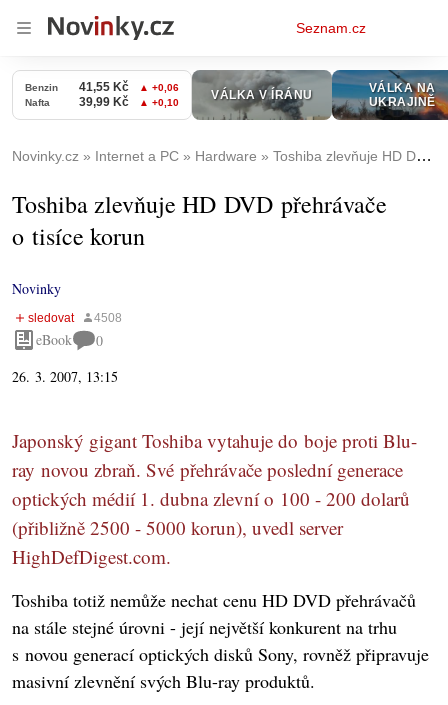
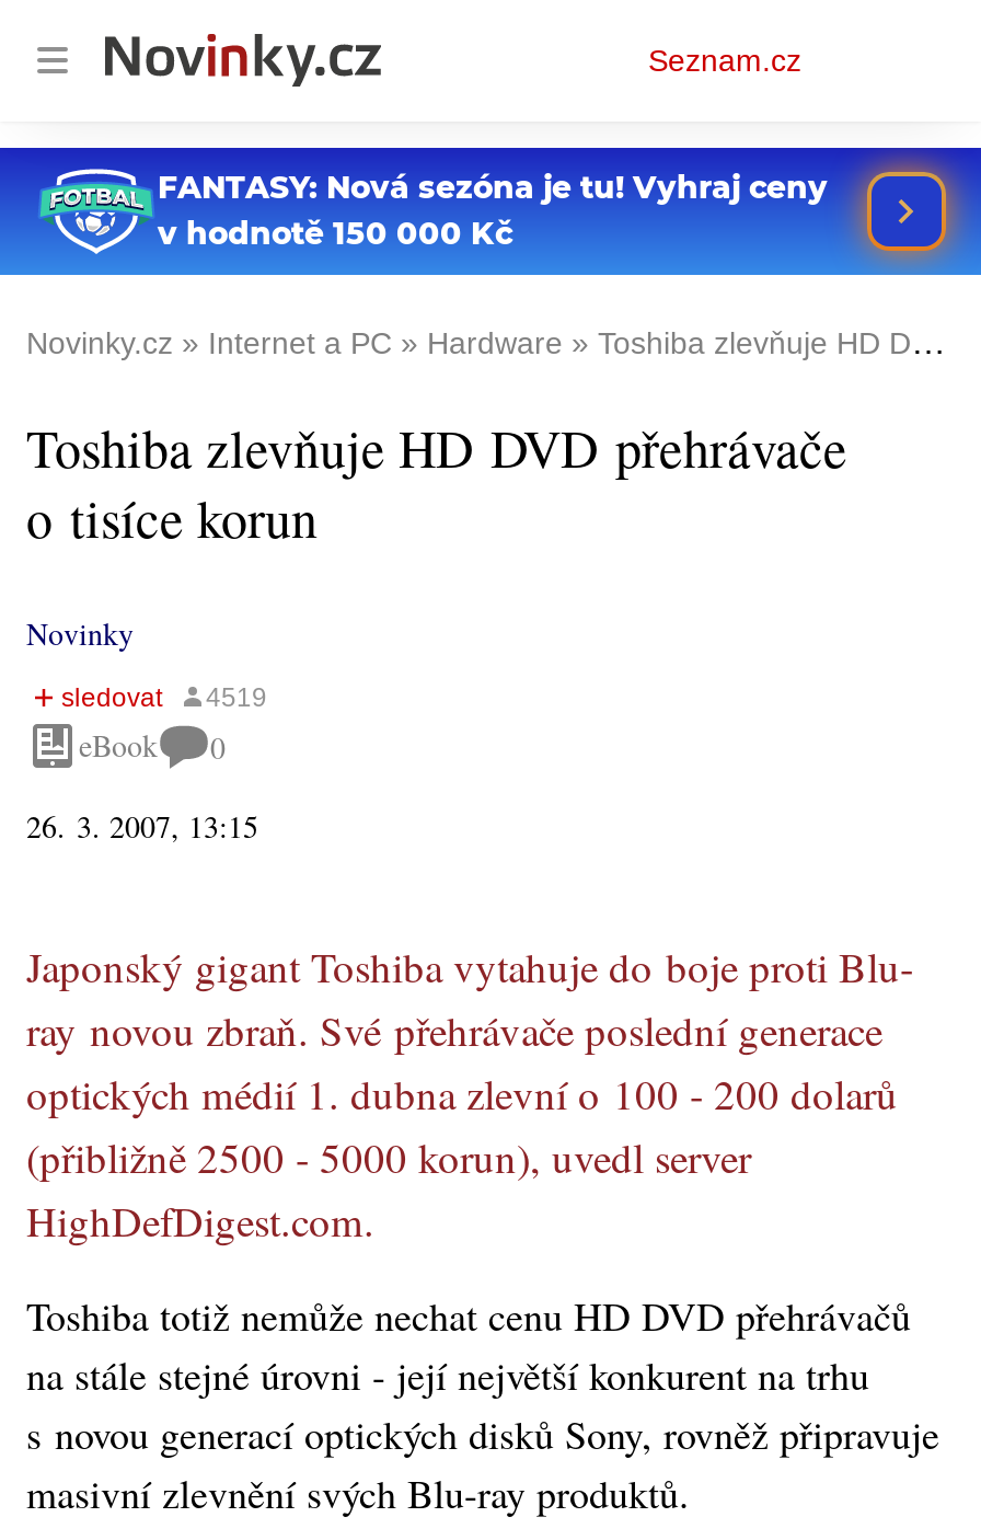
[3,68,445,125] [image] -> [7,146,974,277] [image]

